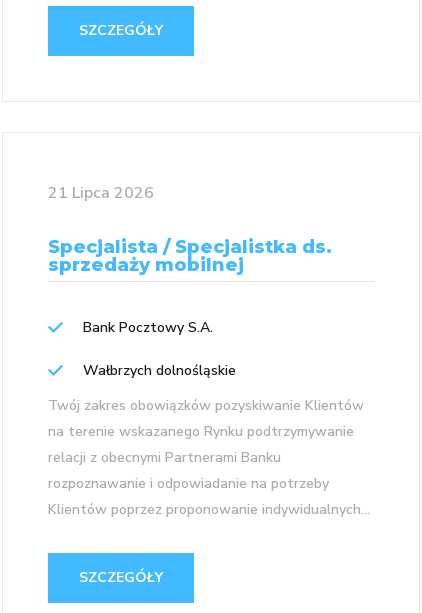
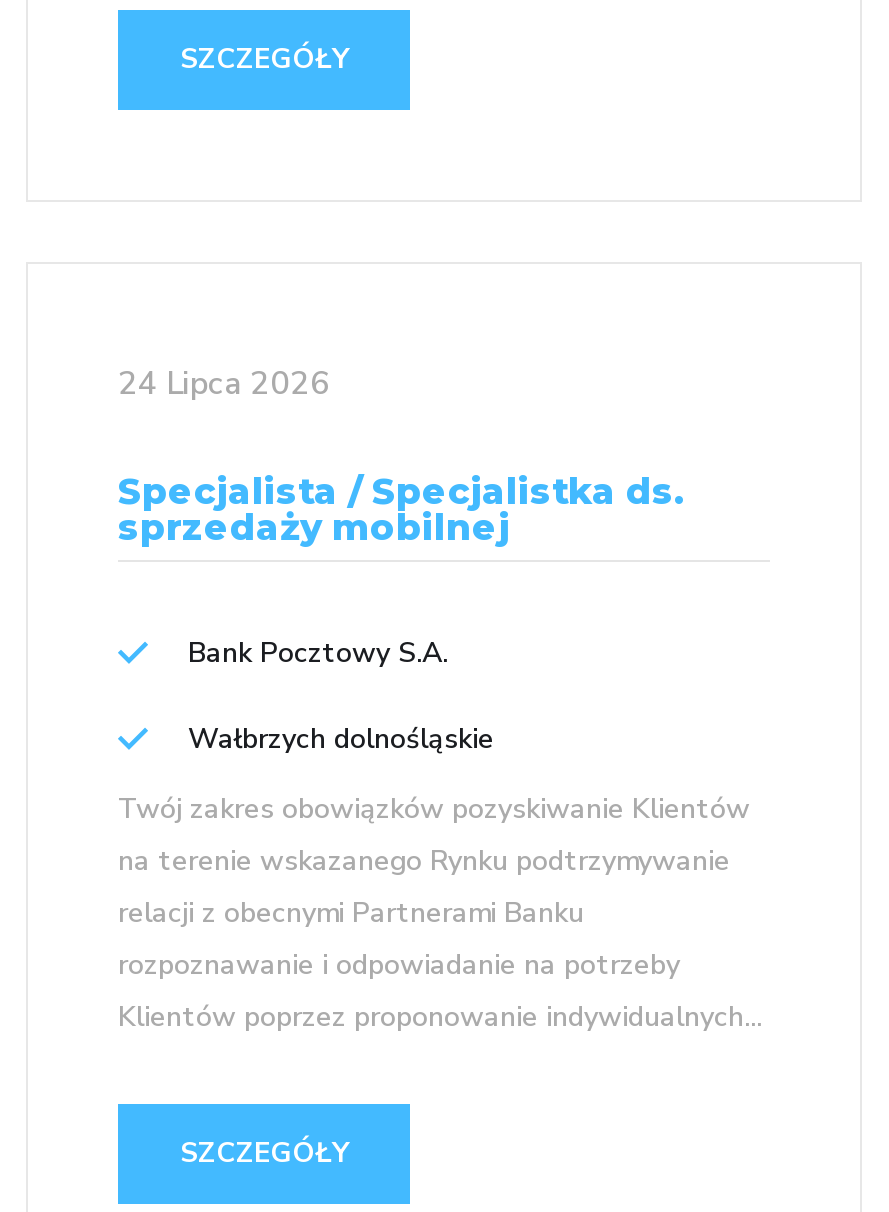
[48,182,154,204] 21 Lipca 2026 -> [118,361,330,405] 24 Lipca 2026

